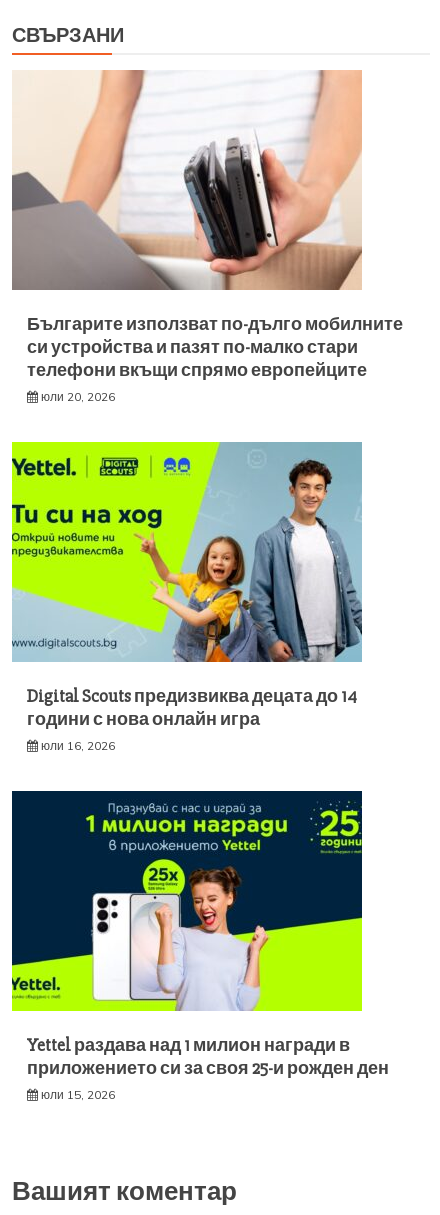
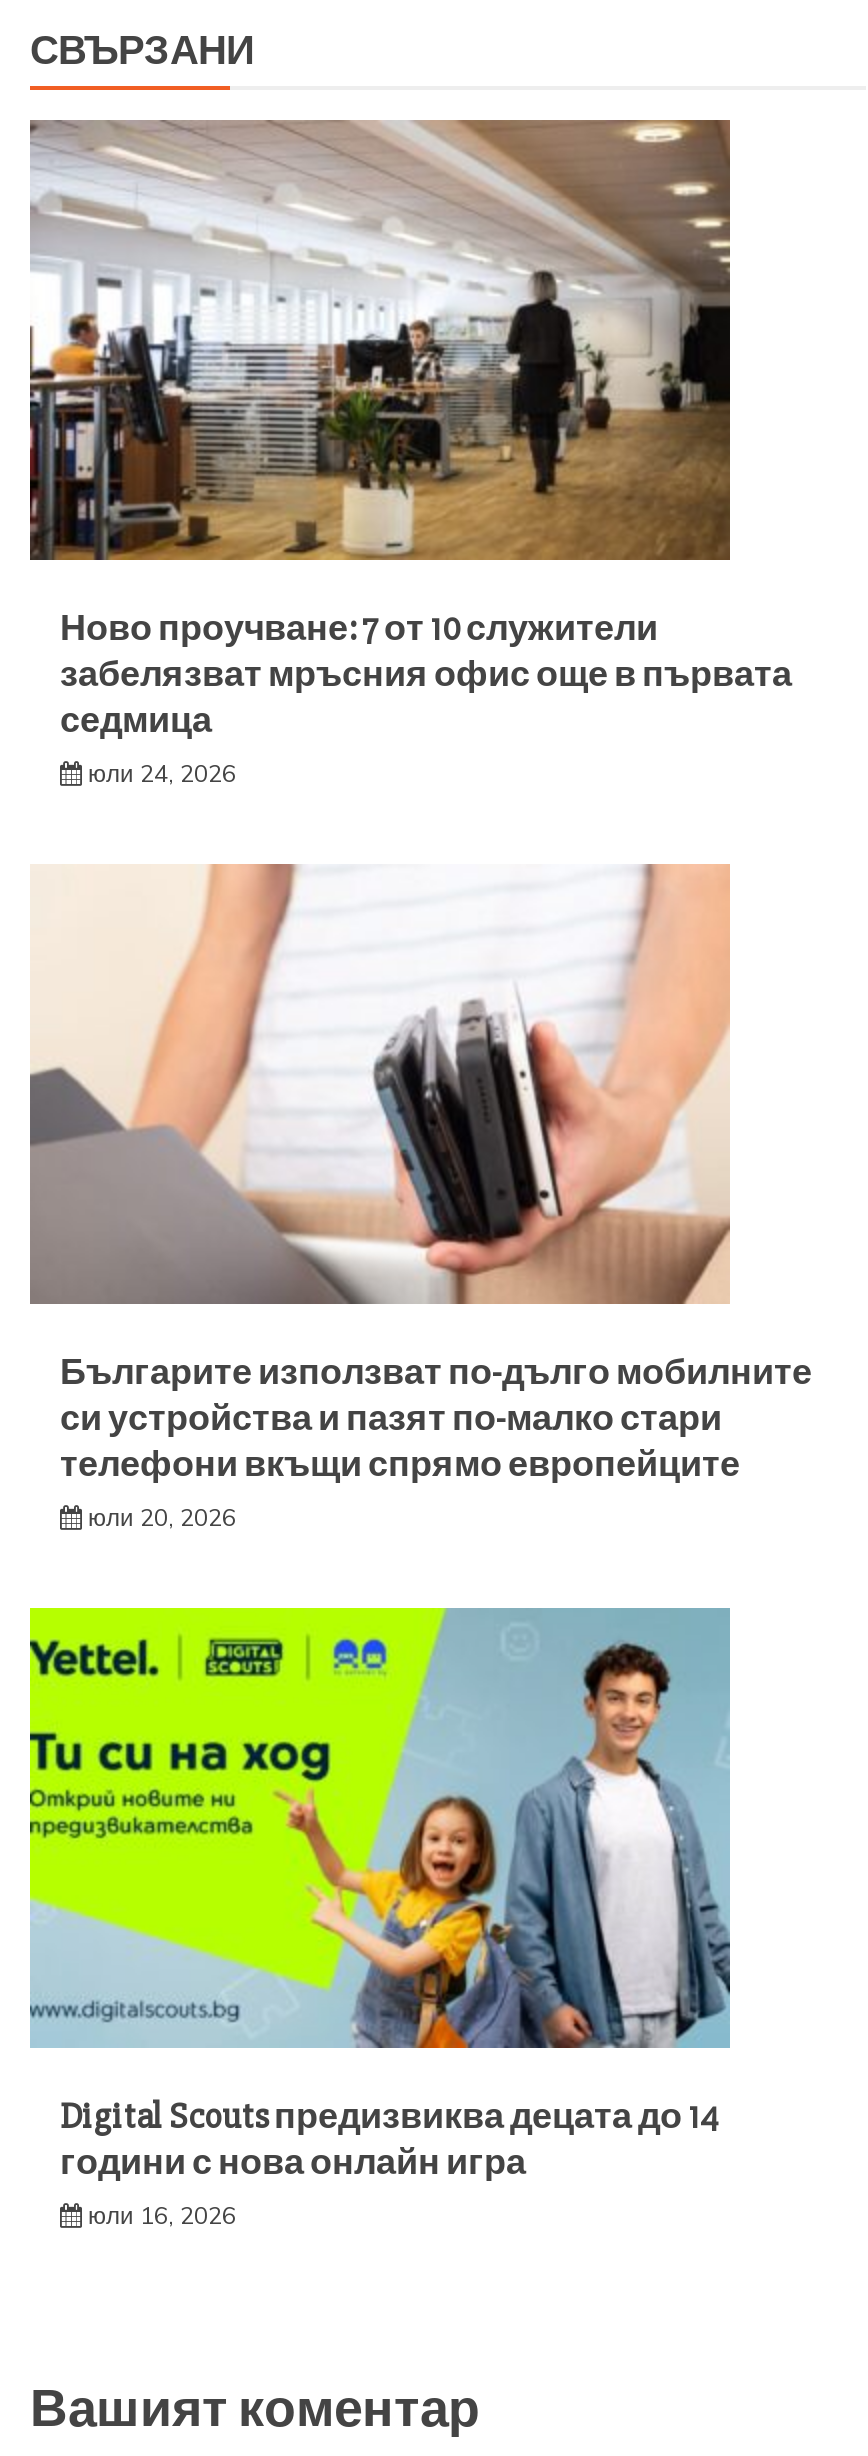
none -> [28,118,792,788] [image] | Ново проучване: 7 от 10 служители | забелязват мръсния офис още в първата | седмица | юли 24, 2026
moved [14,68,403,753] -> [34,860,812,2230]: [image] | Българите използват по-дълго мобилните | си устройства и пазят по-малко стари | телефони вкъщи спрямо европейците | юли 20, 2026 | Digital Scouts предизвиква децата до 14 | години с нова онлайн игра | юли 16, 2026
[11,790,389,1102] [image] | Yettel раздава над 1 милион награди в | приложението си за своя 25-и рожден ден | юли 15, 2026 -> none

